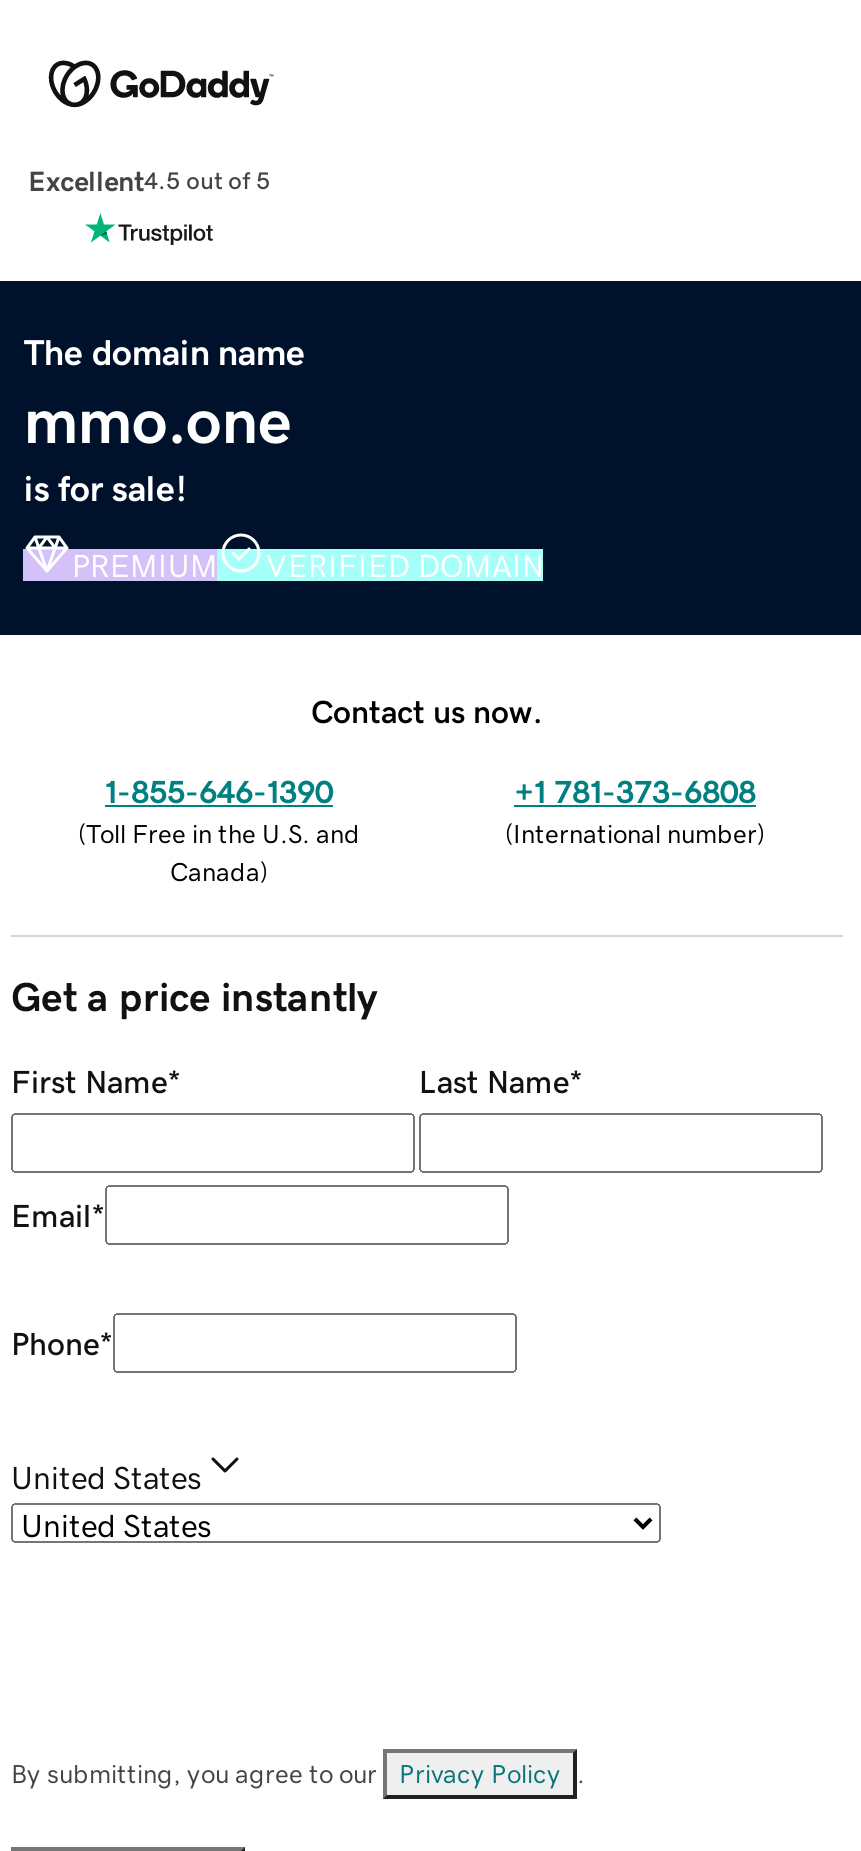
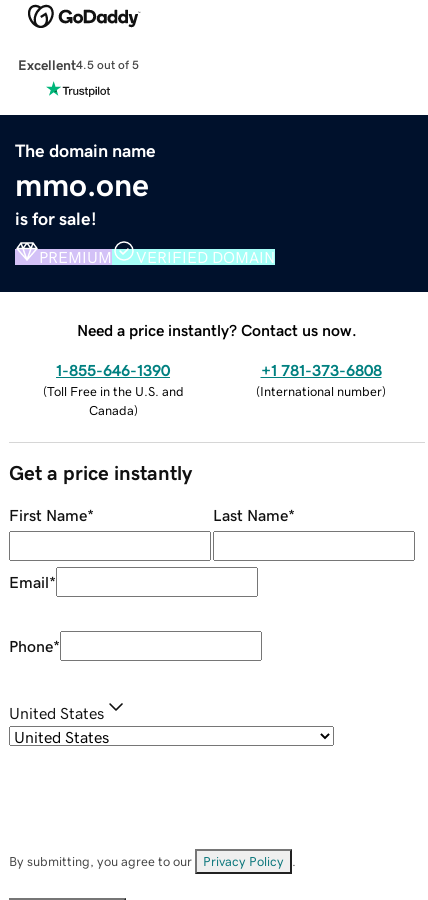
[311,694,543,726] Contact us now. -> [77,322,357,338] Need a price instantly? Contact us now.

